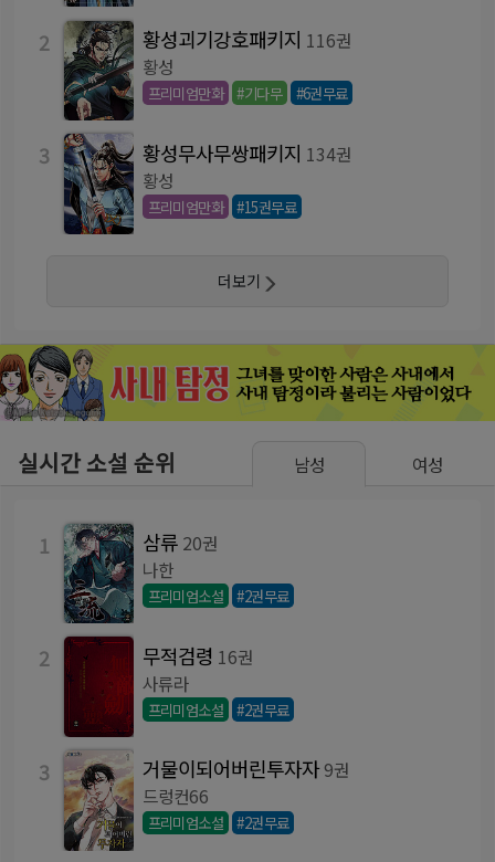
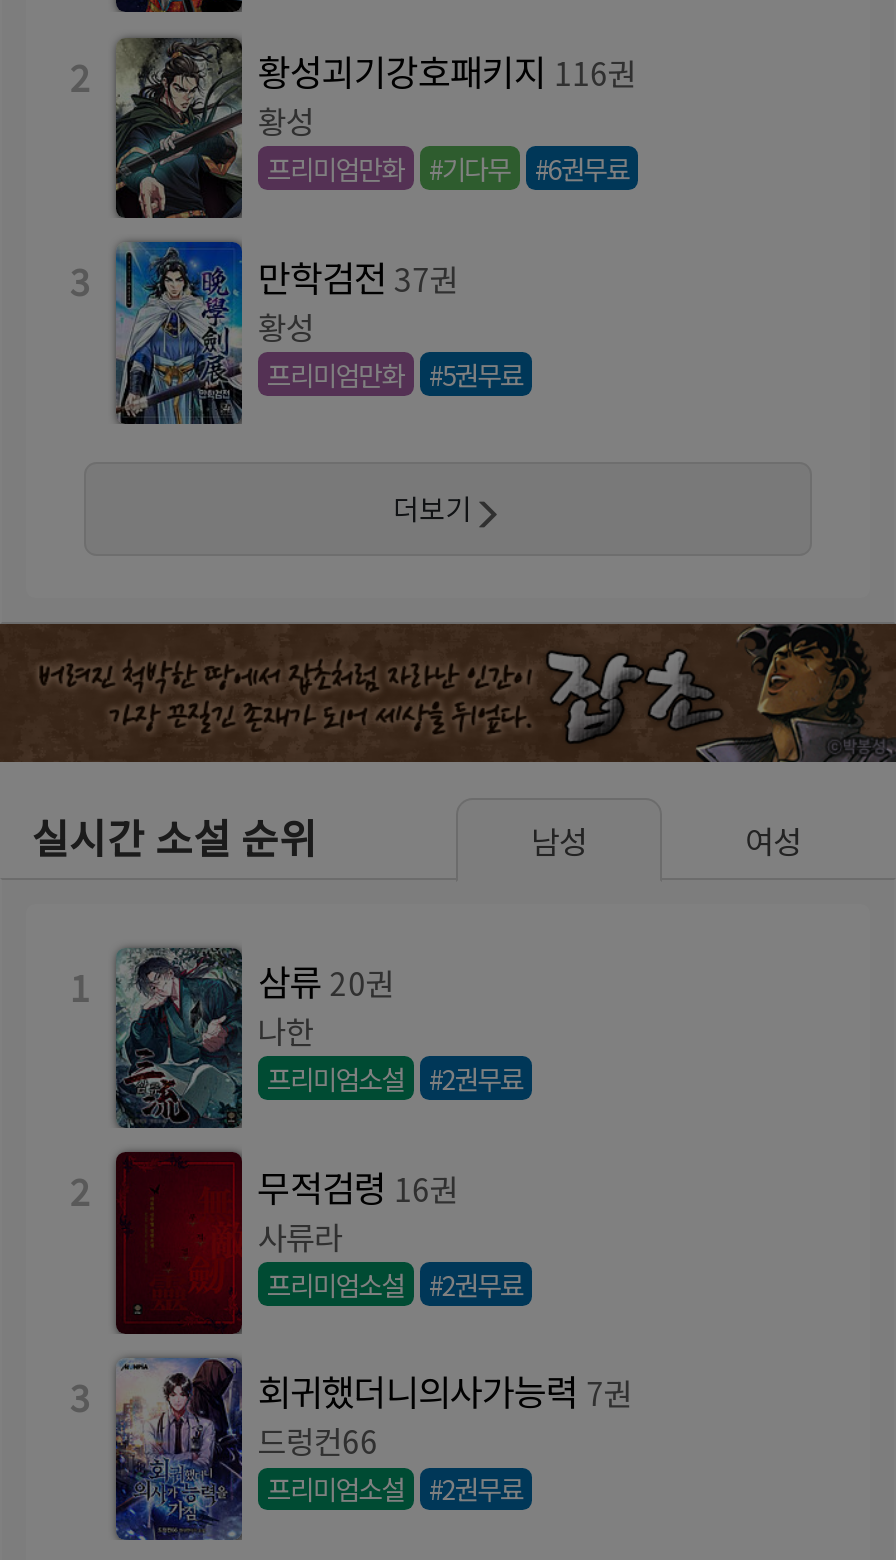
[63,133,351,235] [image] | 황성무사무쌍패키지 134권 -> [114,240,458,426] [image] | 만학검전 37권
[148,195,296,217] 프리미엄만화 #15권무료 -> [267,353,523,393] 프리미엄만화 #5권무료
[3,344,492,422] [image] -> [6,622,890,764] [image]
[63,750,349,852] [image] | 거물이되어버린투자자 9권 -> [114,1356,632,1542] [image] | 회귀했더니의사가능력 7권

